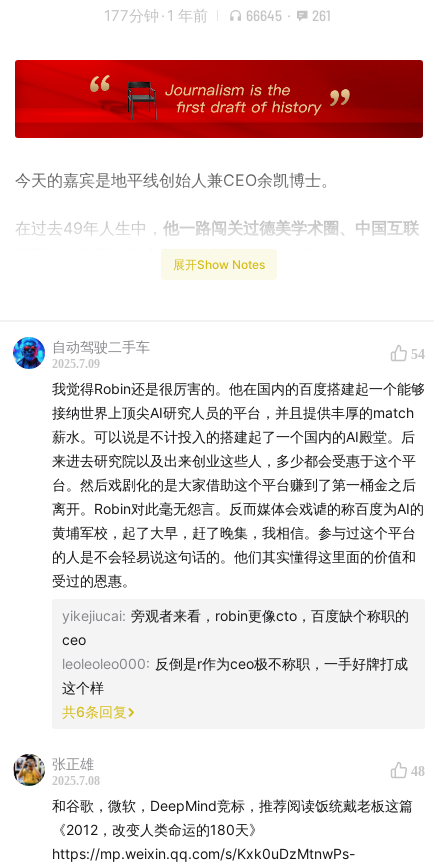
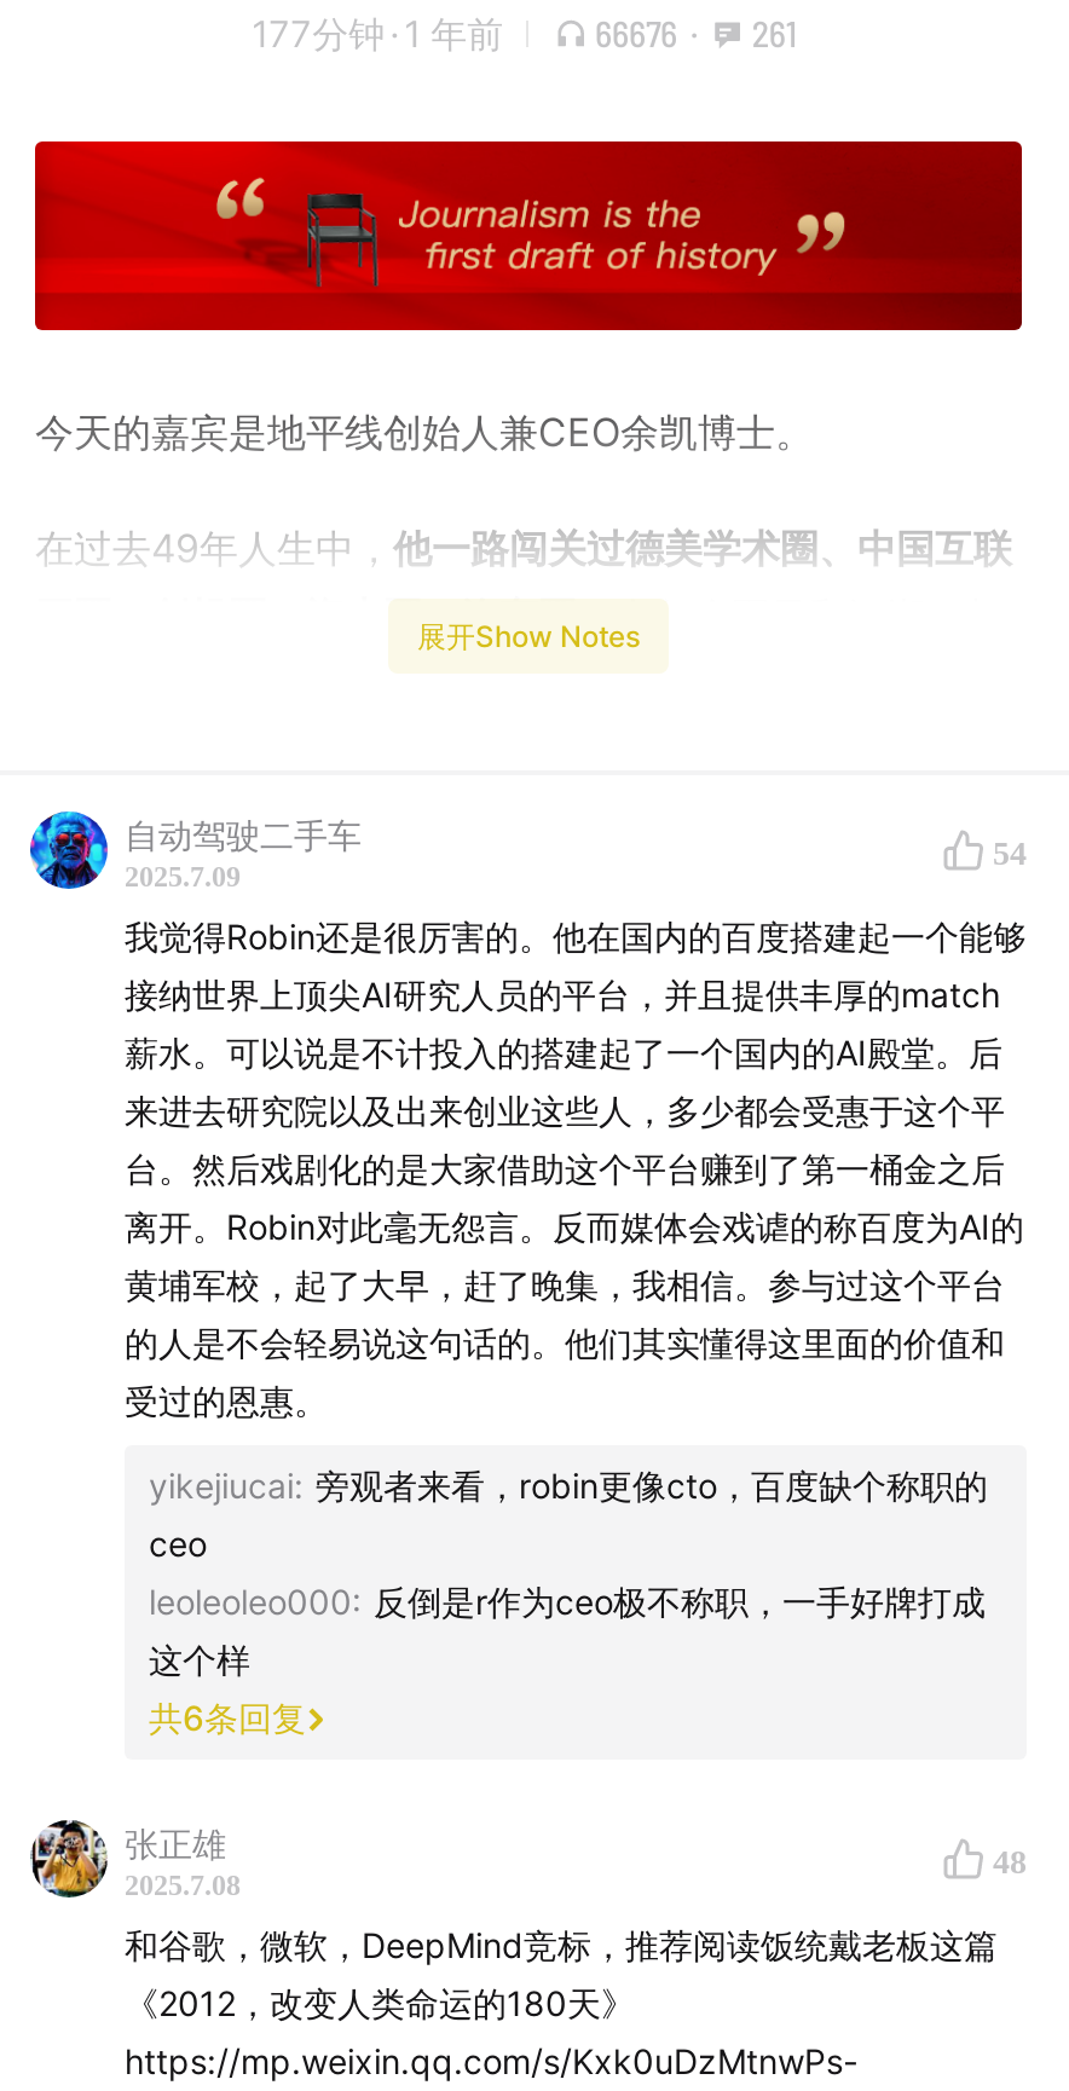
[104,6,331,25] 177分钟 · 1 年前 66645 · 261 -> [252,11,798,57] 177分钟 · 1 年前 66676 · 261

